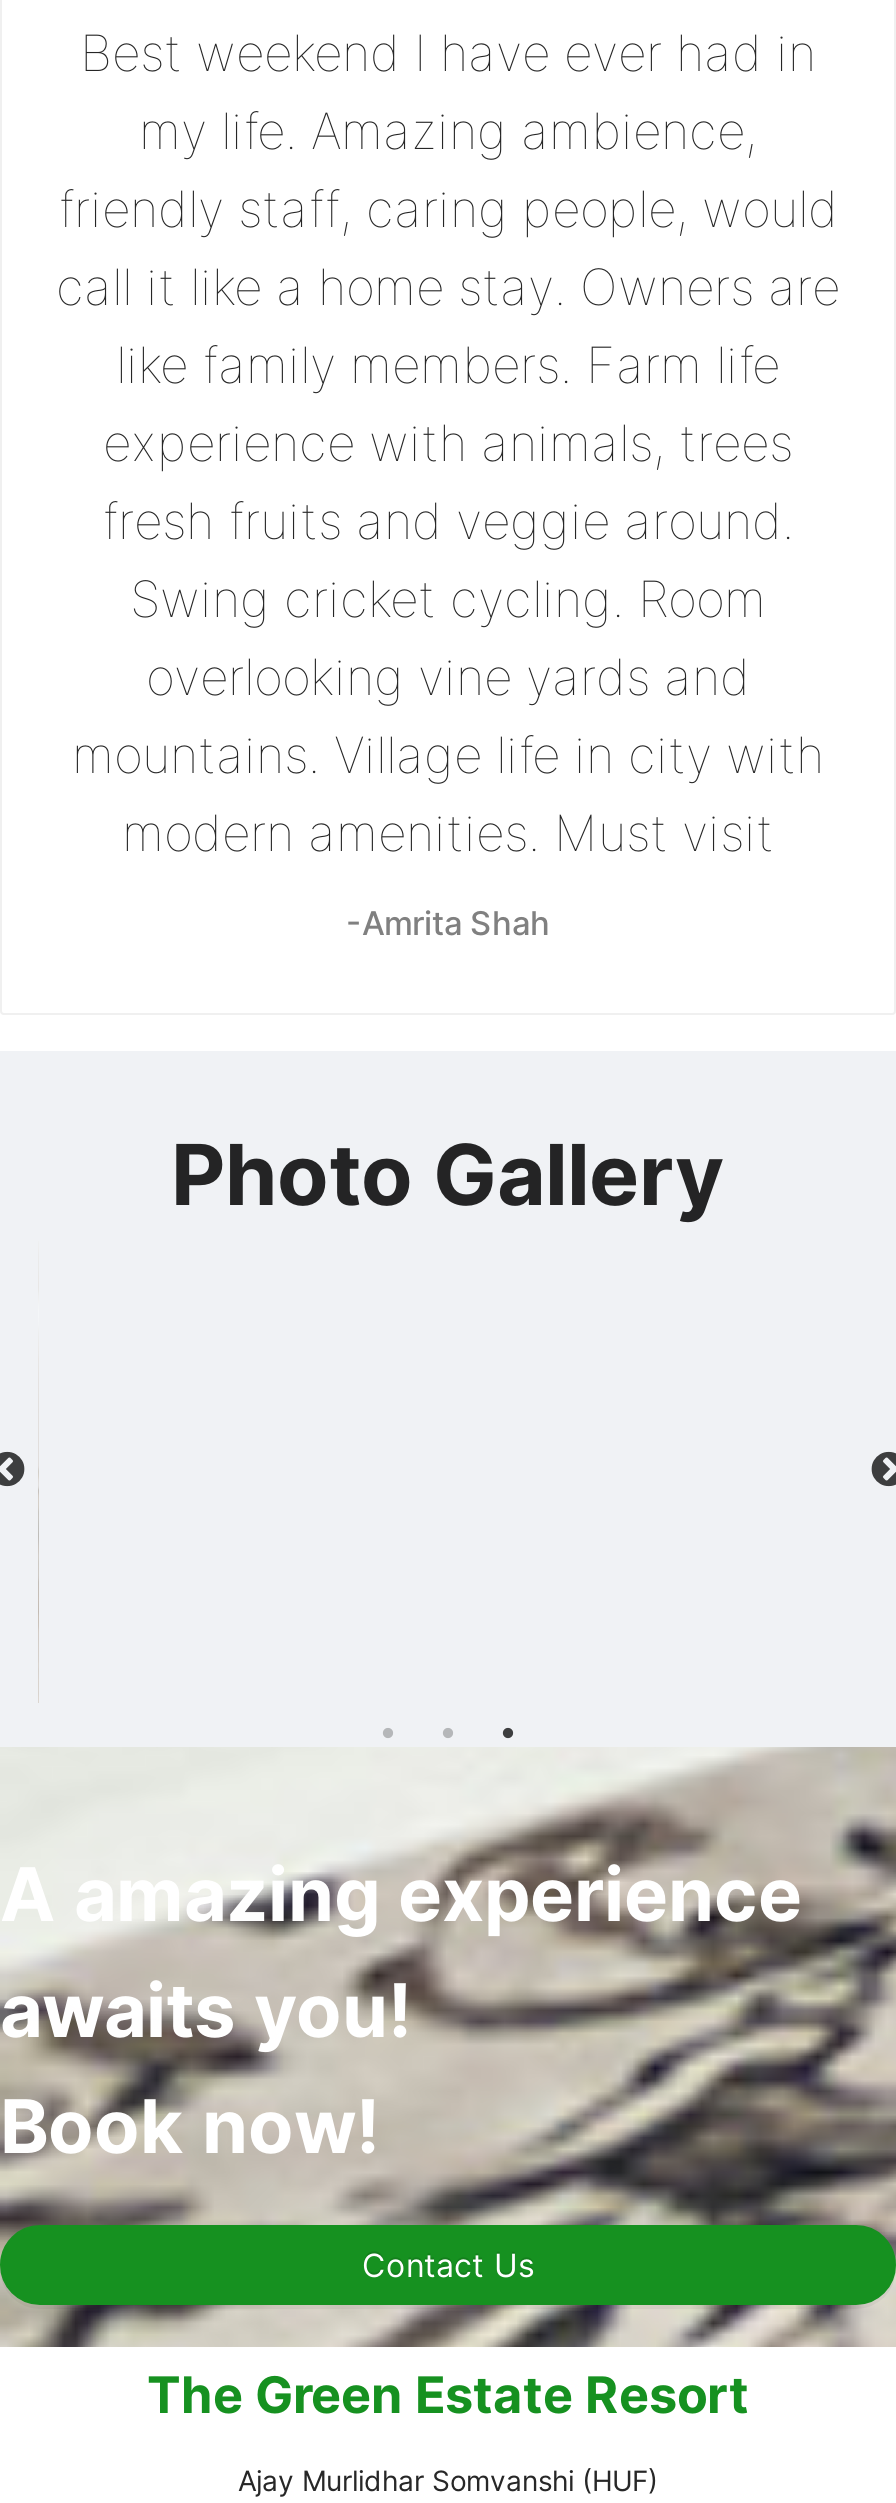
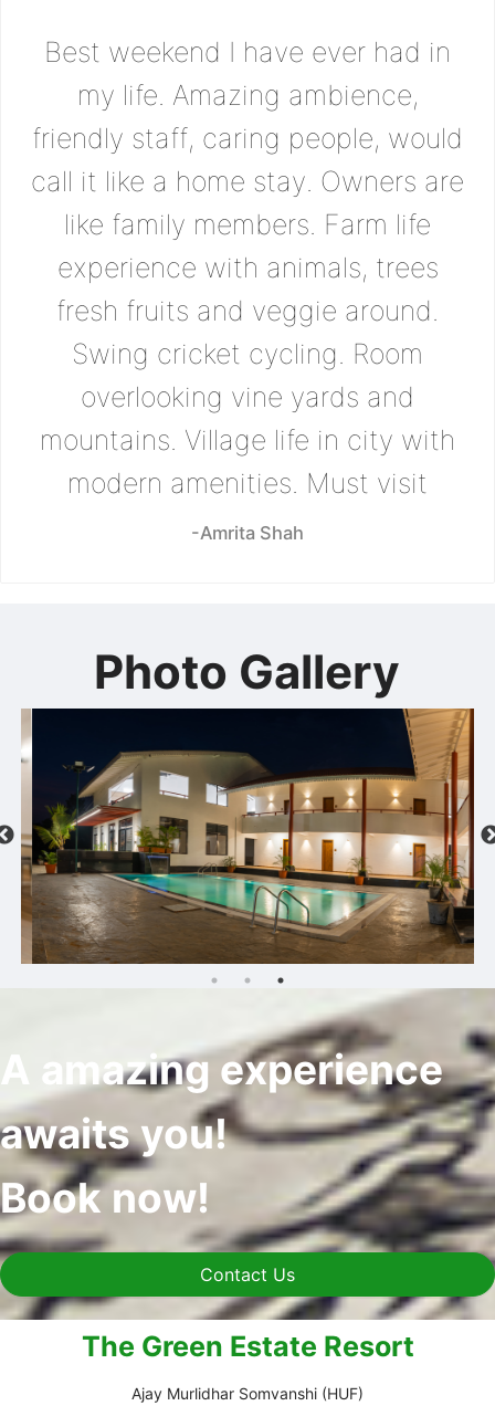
none -> [20,707,475,965] [image]

